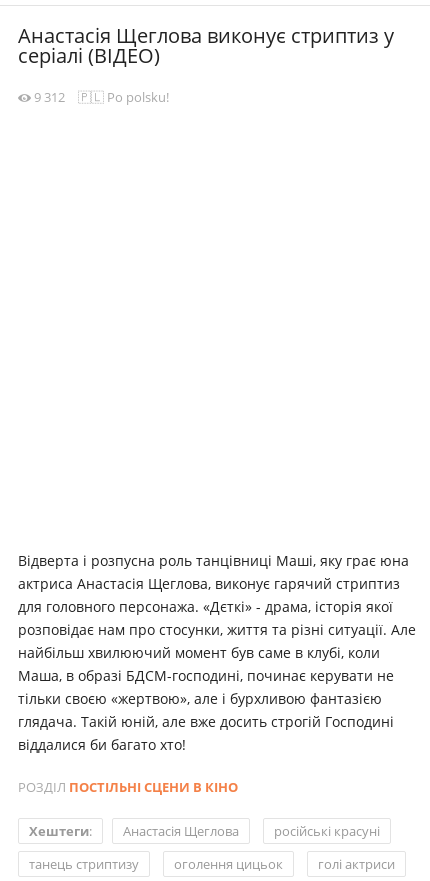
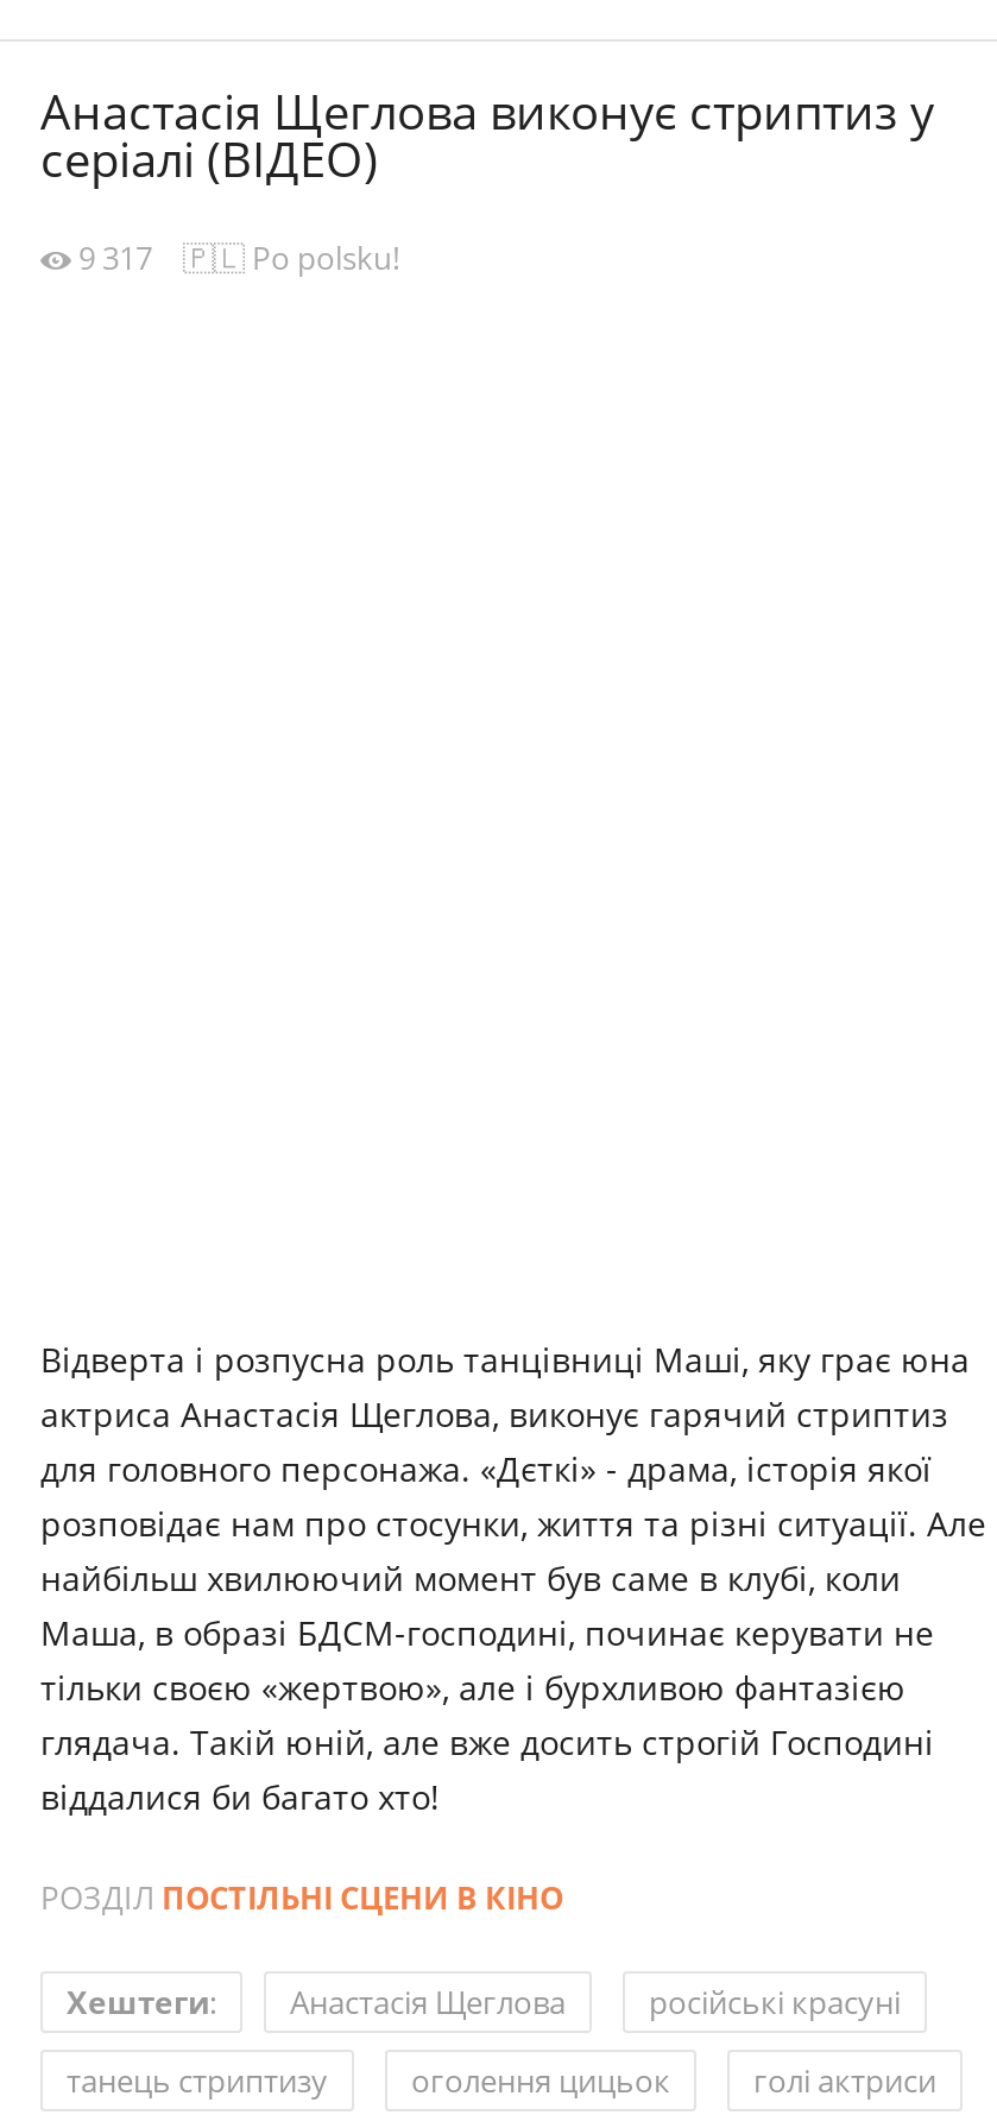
[31,88,65,106] 9 312 -> [71,236,152,279] 9 317

